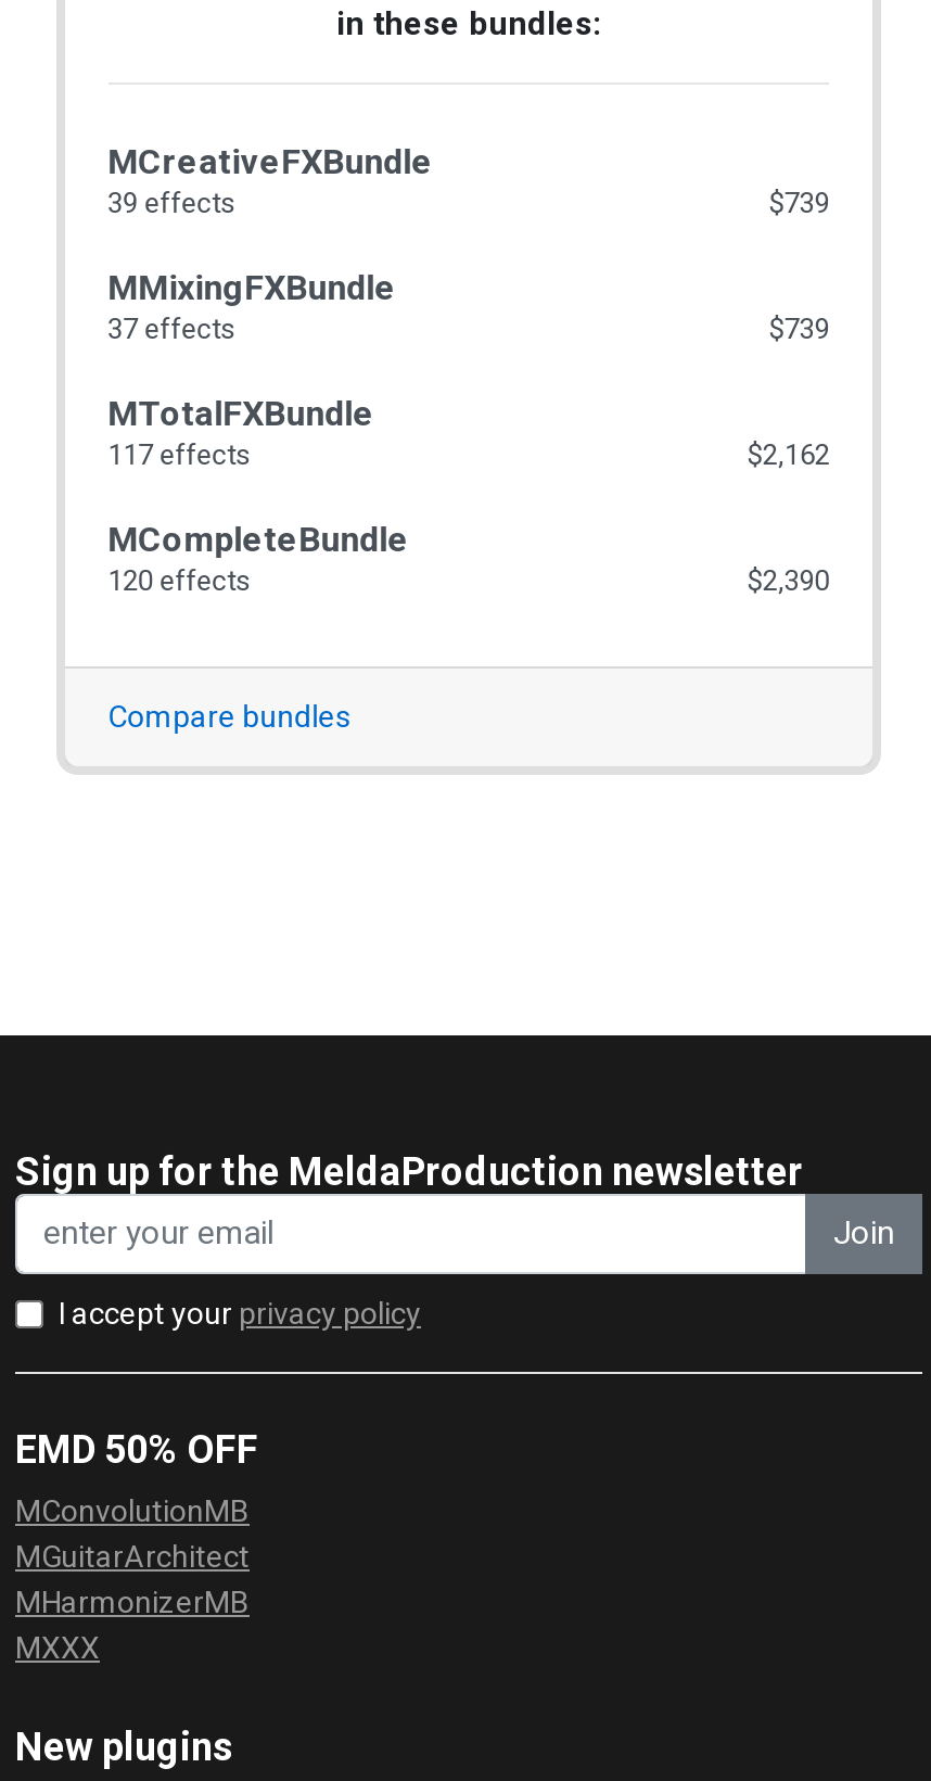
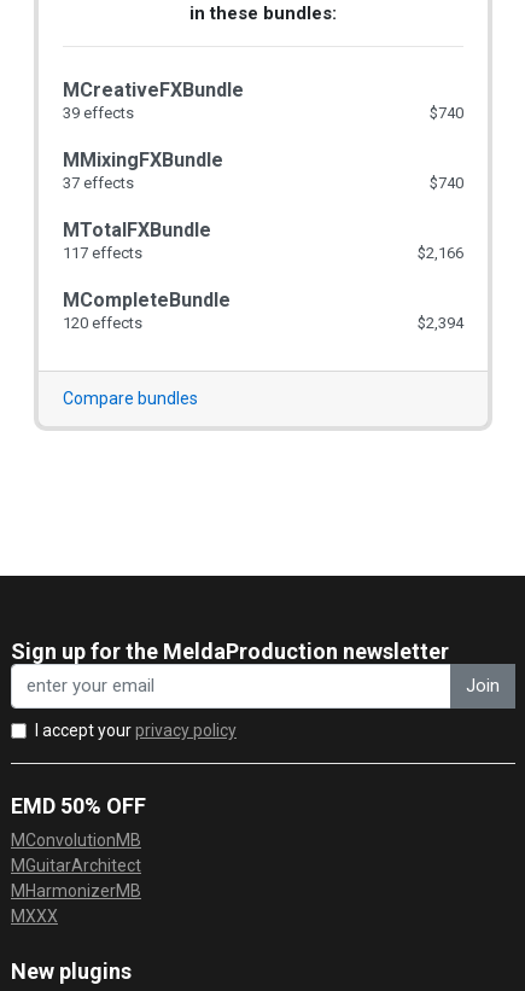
[769,187,830,219] $739 -> [430,104,464,122] $740
[769,313,830,345] $739 -> [430,174,464,192] $740
[747,438,830,471] $2,162 -> [418,244,464,262] $2,166
[747,564,830,597] $2,390 -> [418,314,464,332] $2,394

